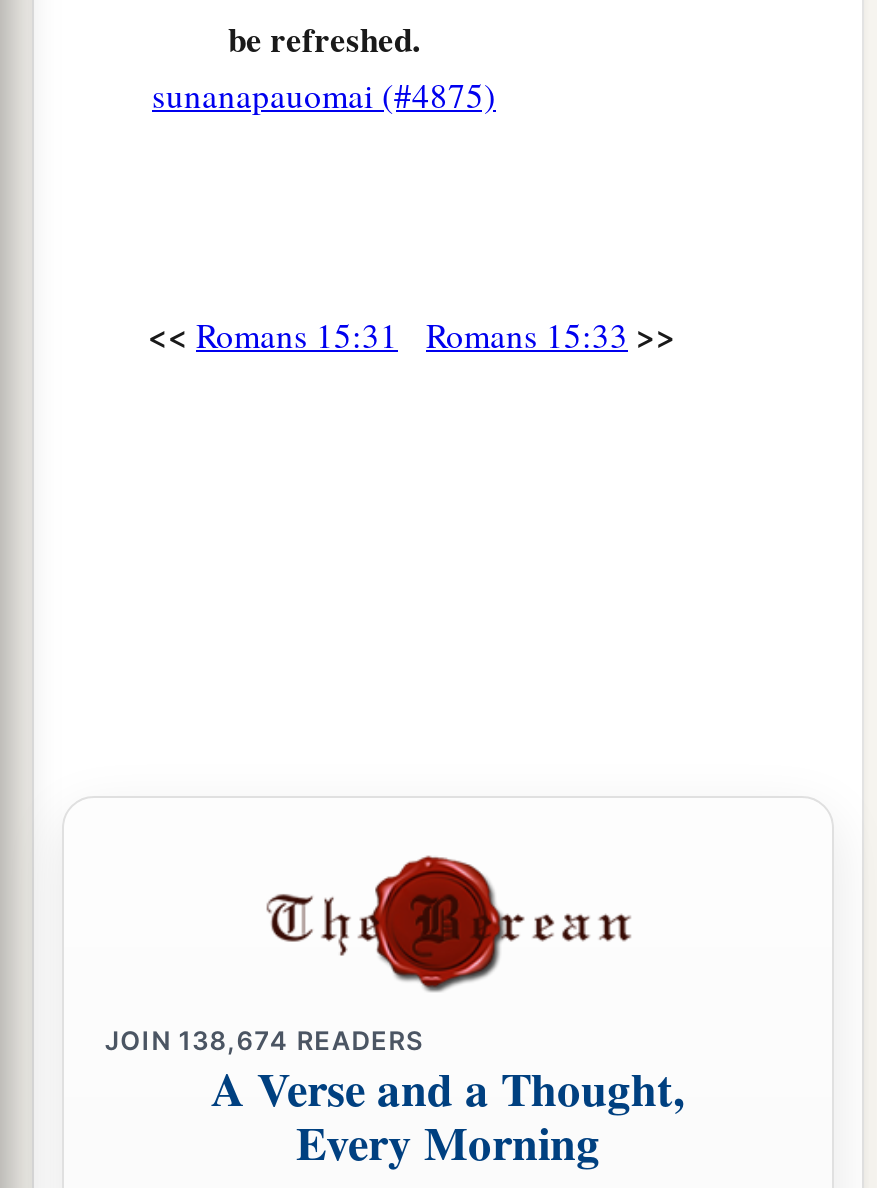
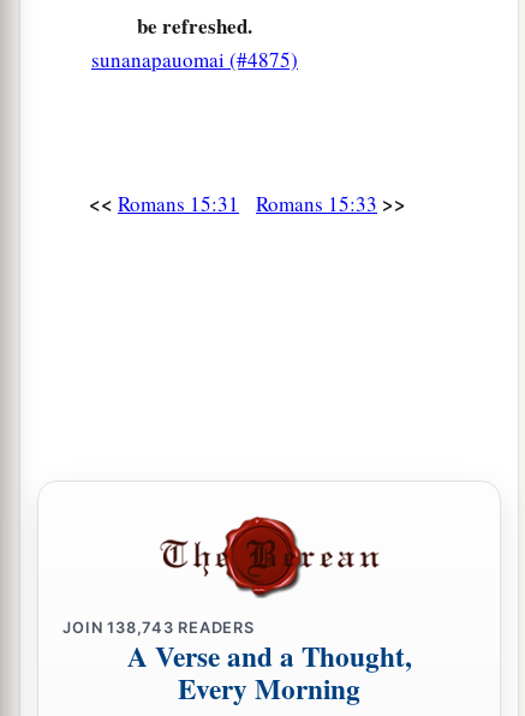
[105,1026,424,1056] JOIN 138,674 READERS -> [63,618,254,636] JOIN 138,743 READERS

